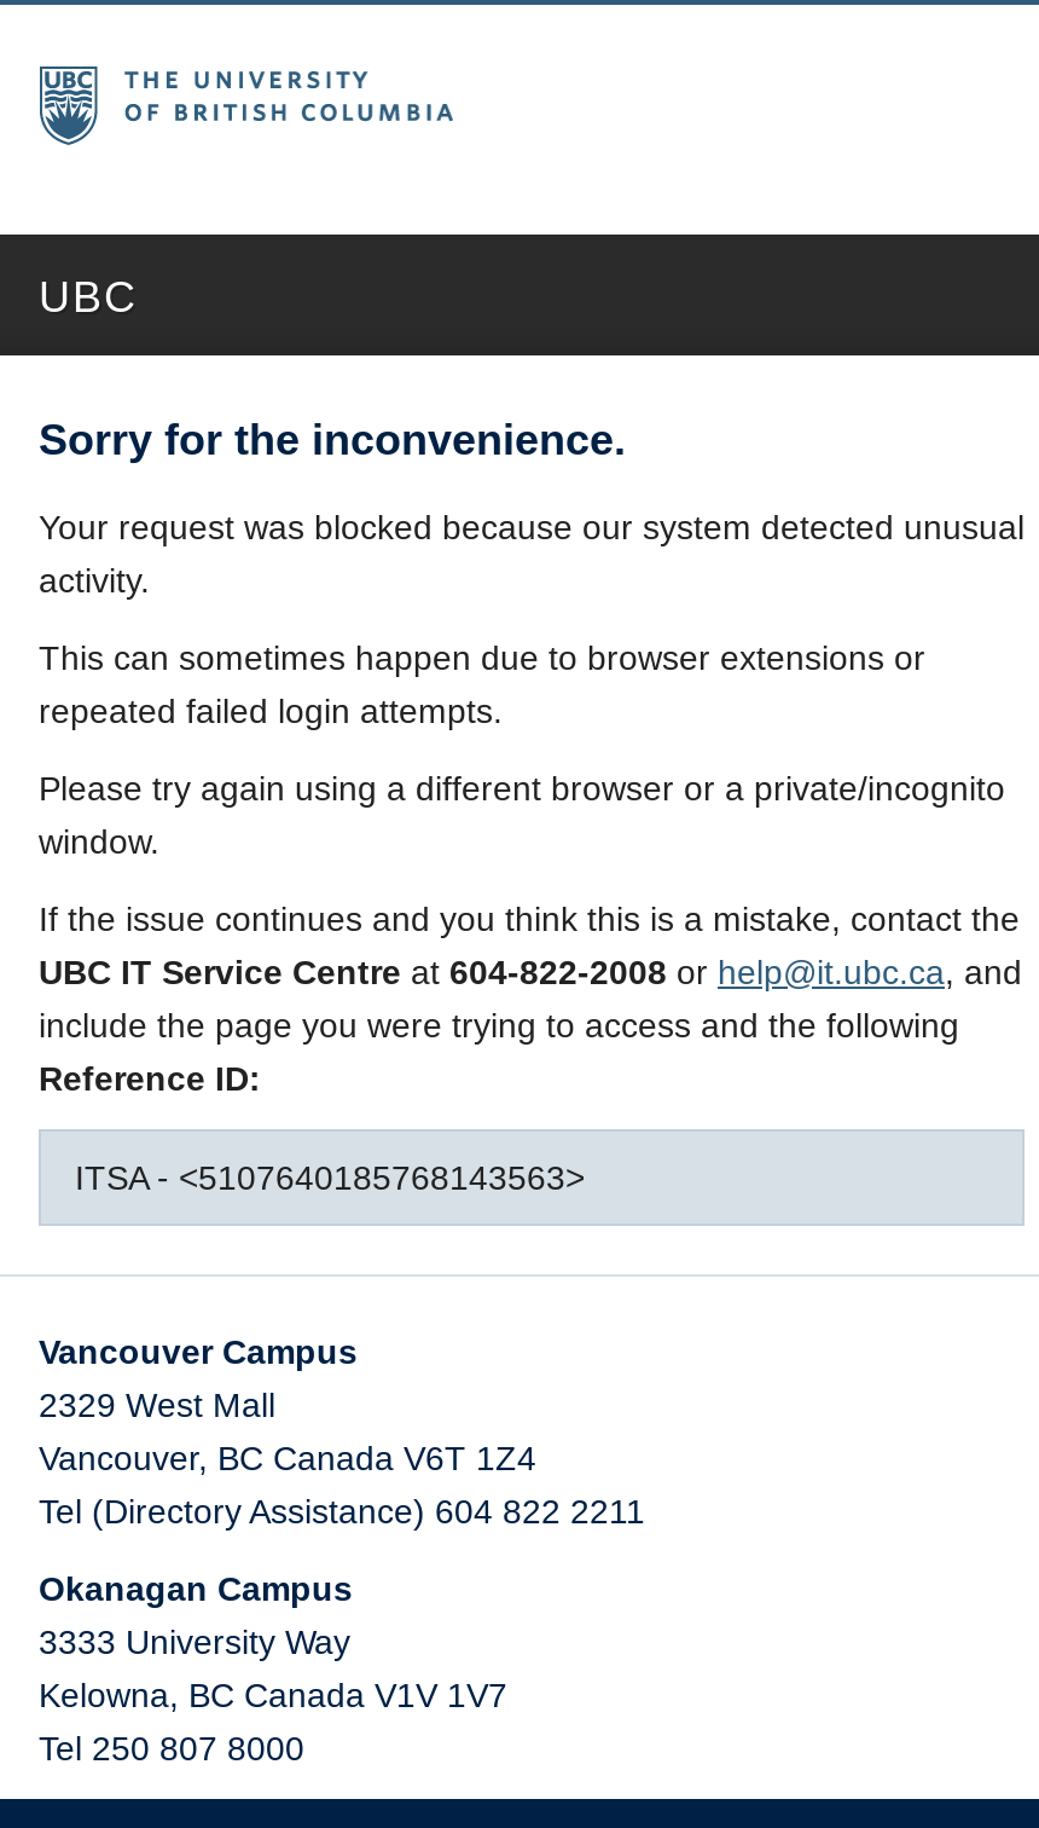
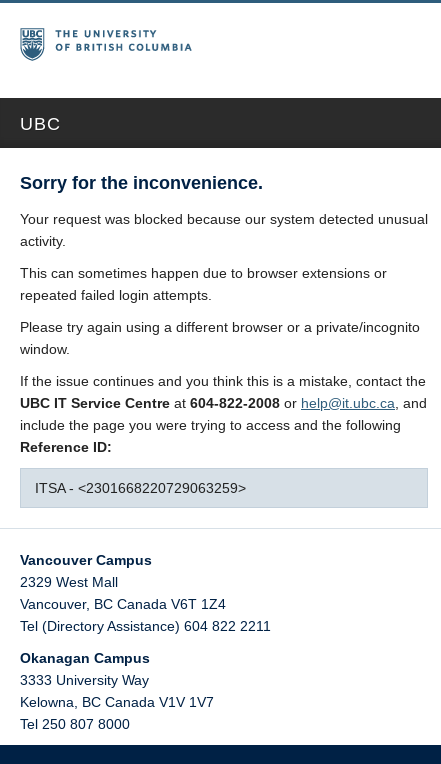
[75,1158,585,1197] ITSA - <5107640185768143563> -> [35,480,246,496] ITSA - <2301668220729063259>

